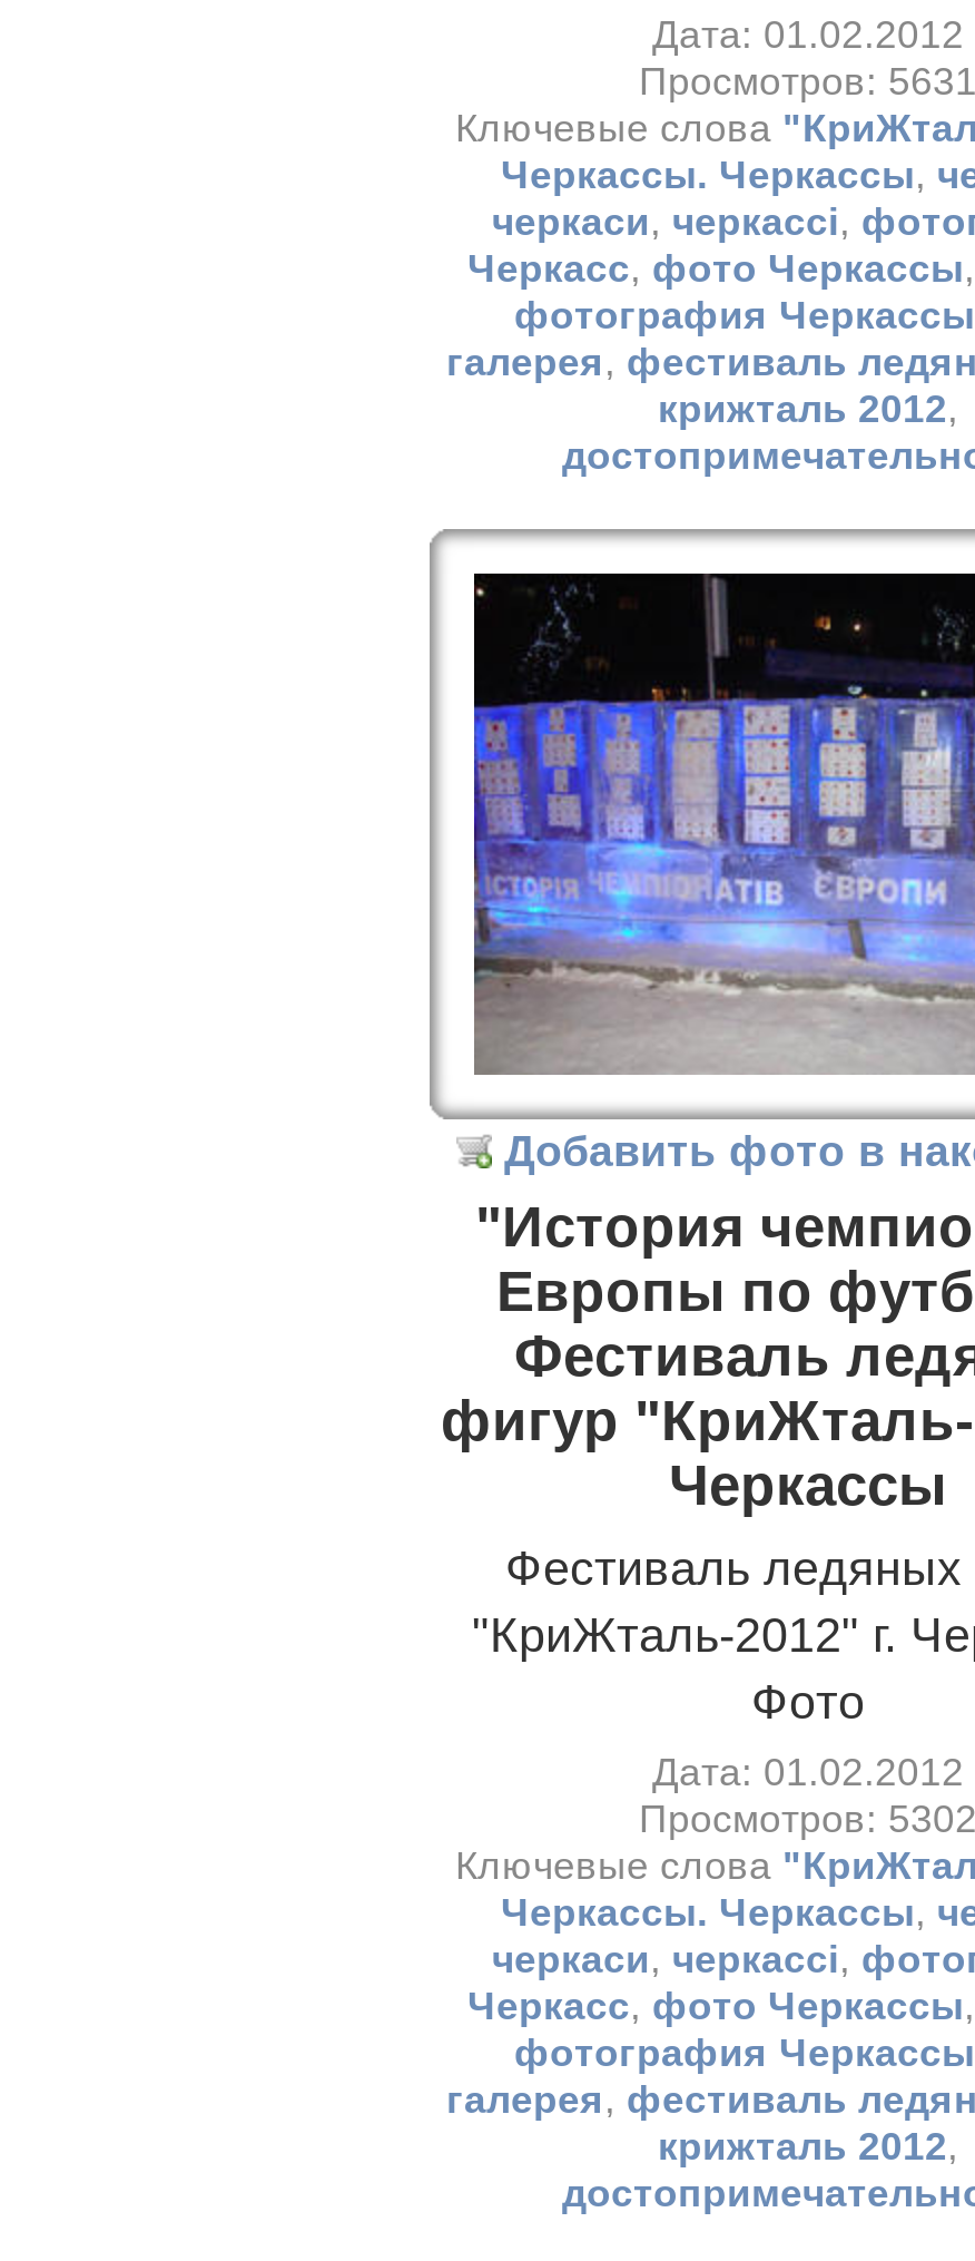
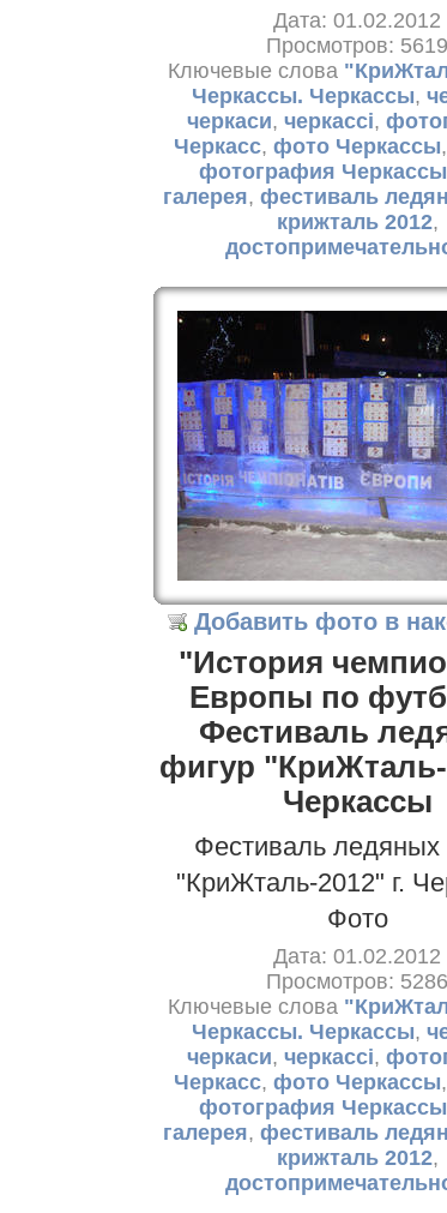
[639,60,975,104] Просмотров: 5631 -> [266,34,447,58] Просмотров: 5619
[639,1797,975,1842] Просмотров: 5302 -> [266,970,447,994] Просмотров: 5286

